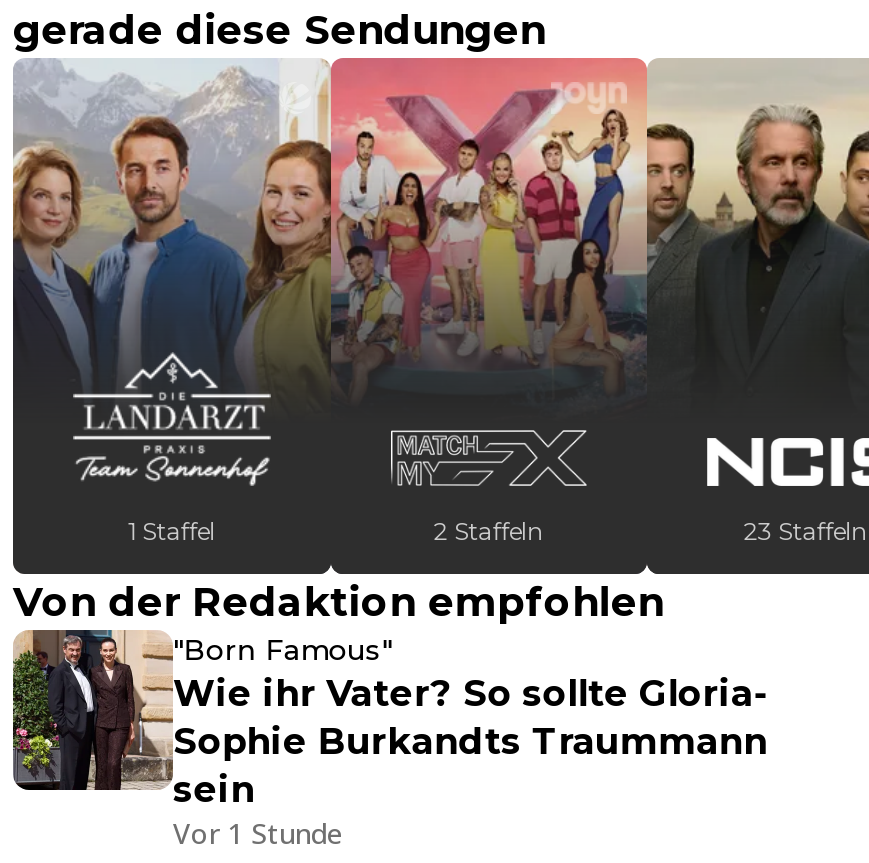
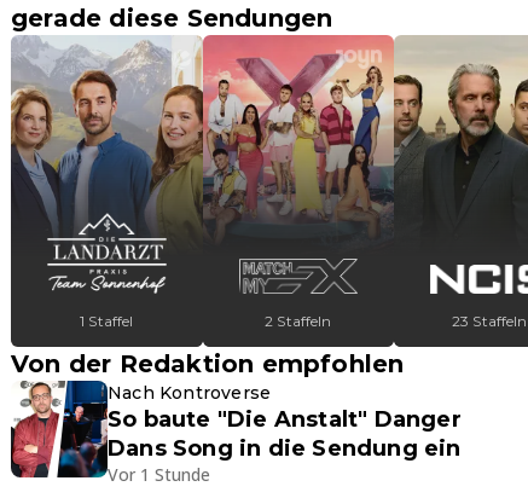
[11,632,768,812] [image] | "Born Famous" | Wie ihr Vater? So sollte Gloria- | Sophie Burkandts Traummann | sein -> [10,382,461,479] [image] | Nach Kontroverse | So baute "Die Anstalt" Danger | Dans Song in die Sendung ein

